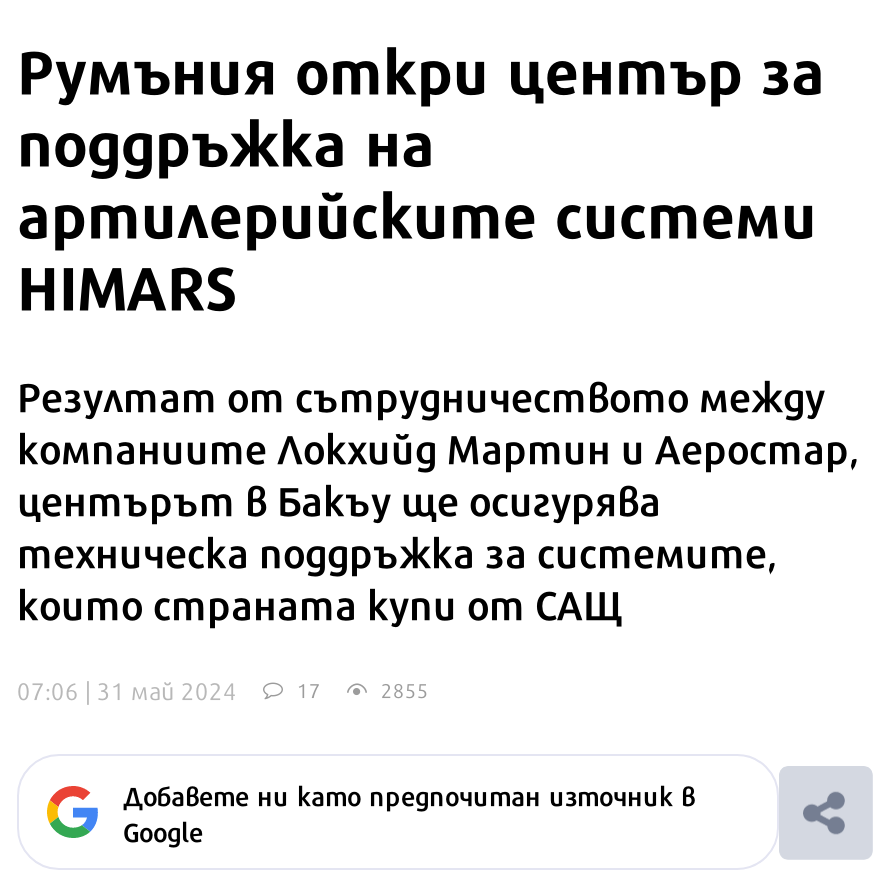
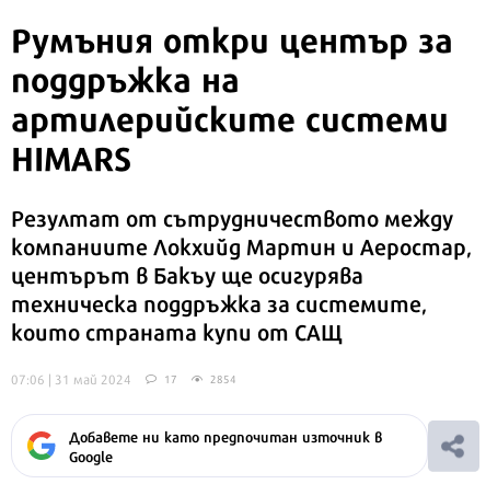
[381,674,429,704] 2855 -> [210,370,236,387] 2854

